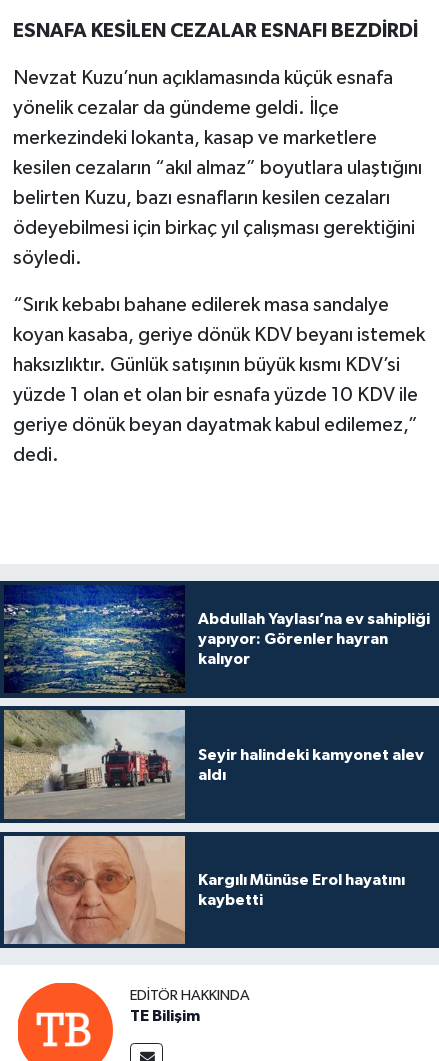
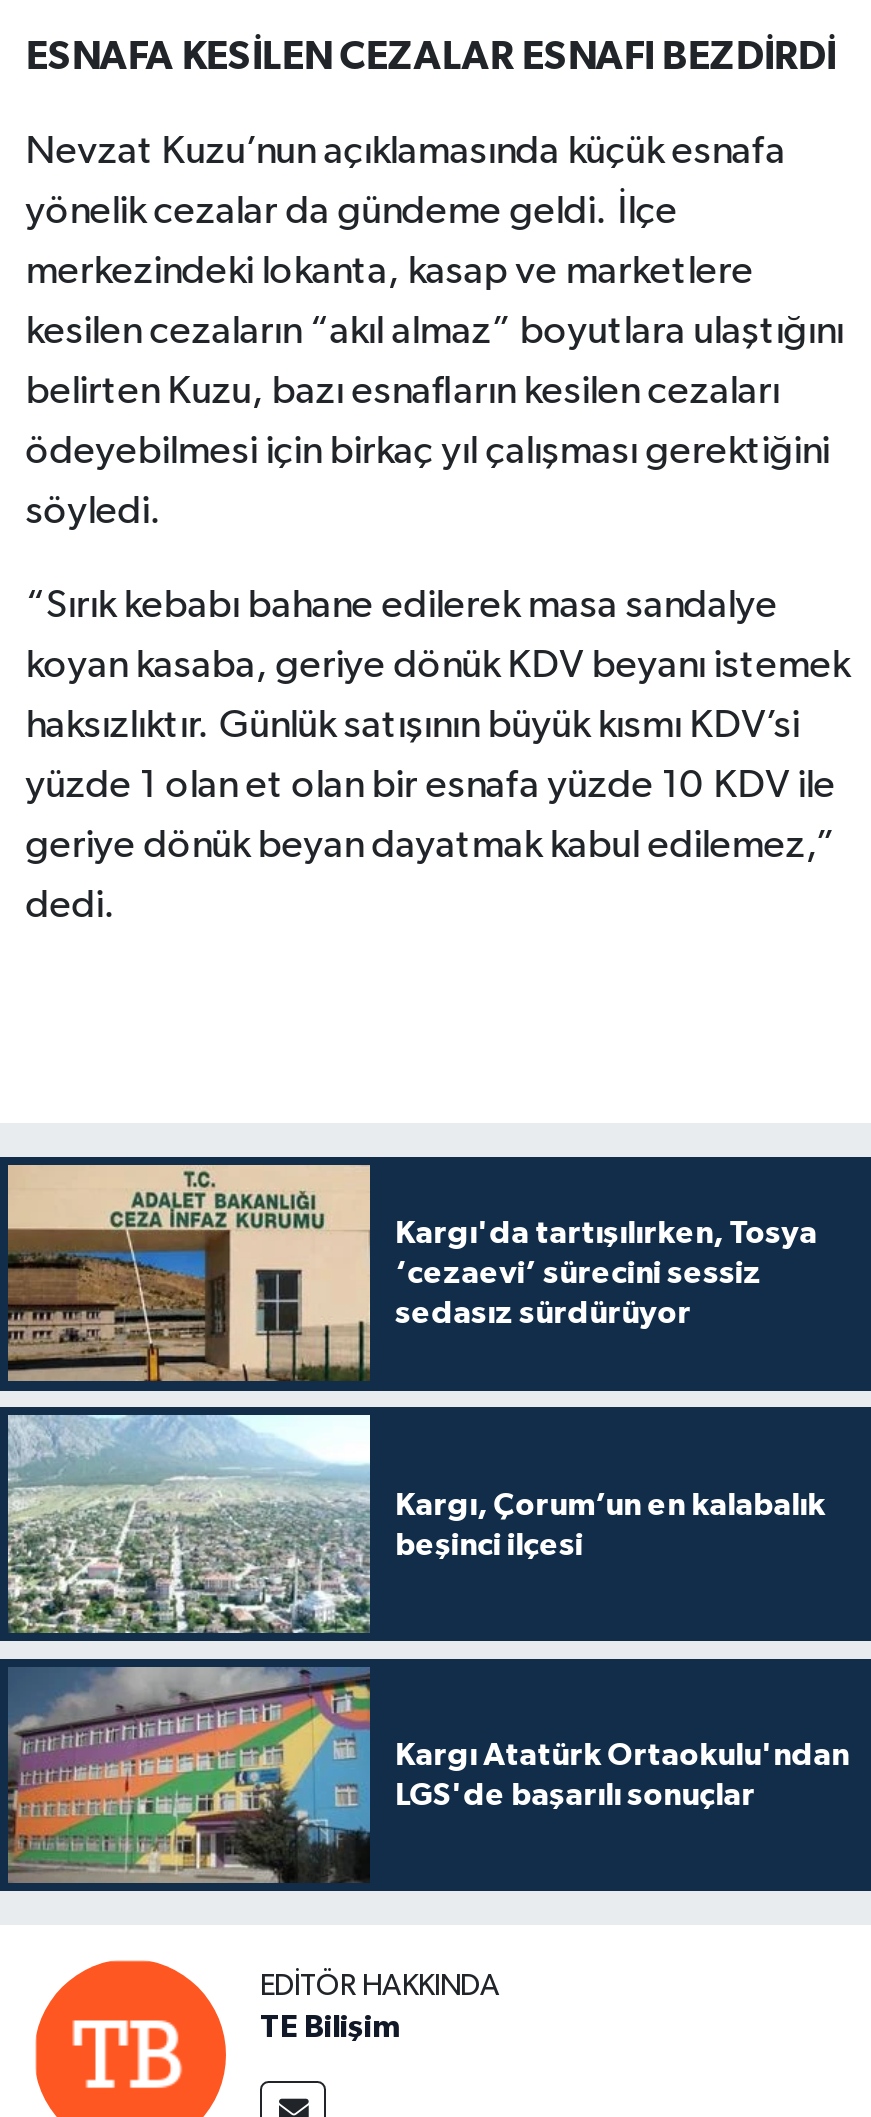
[4,585,430,693] [image] | Abdullah Yaylası’na ev sahipliği | yapıyor: Görenler hayran | kalıyor -> [6,1163,817,1383] [image] | Kargı'da tartışılırken, Tosya | ‘cezaevi’ sürecini sessiz | sedasız sürdürüyor
[4,709,424,819] [image] | Seyir halindeki kamyonet alev | aldı -> [6,1413,825,1633] [image] | Kargı, Çorum’un en kalabalık | beşinci ilçesi
[3,835,405,945] [image] | Kargılı Münüse Erol hayatını | kaybetti -> [8,1667,849,1883] [image] | Kargı Atatürk Ortaokulu'ndan | LGS'de başarılı sonuçlar

